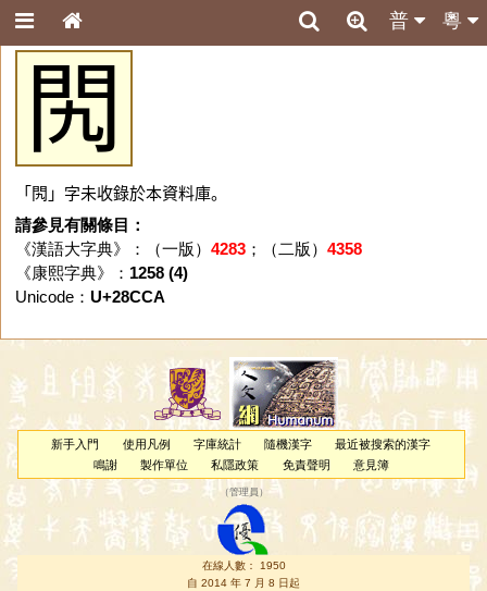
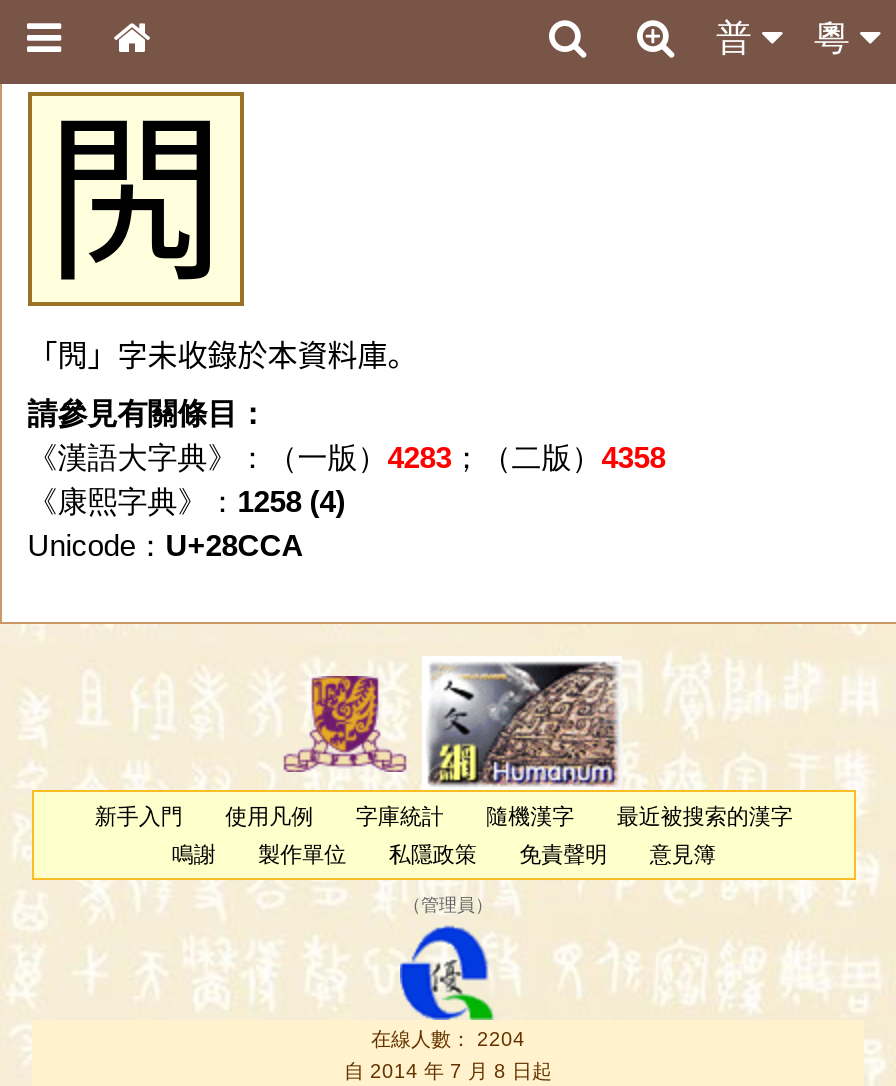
[202,559,285,571] 在線人數： 1950 -> [371,1027,525,1049] 在線人數： 2204

